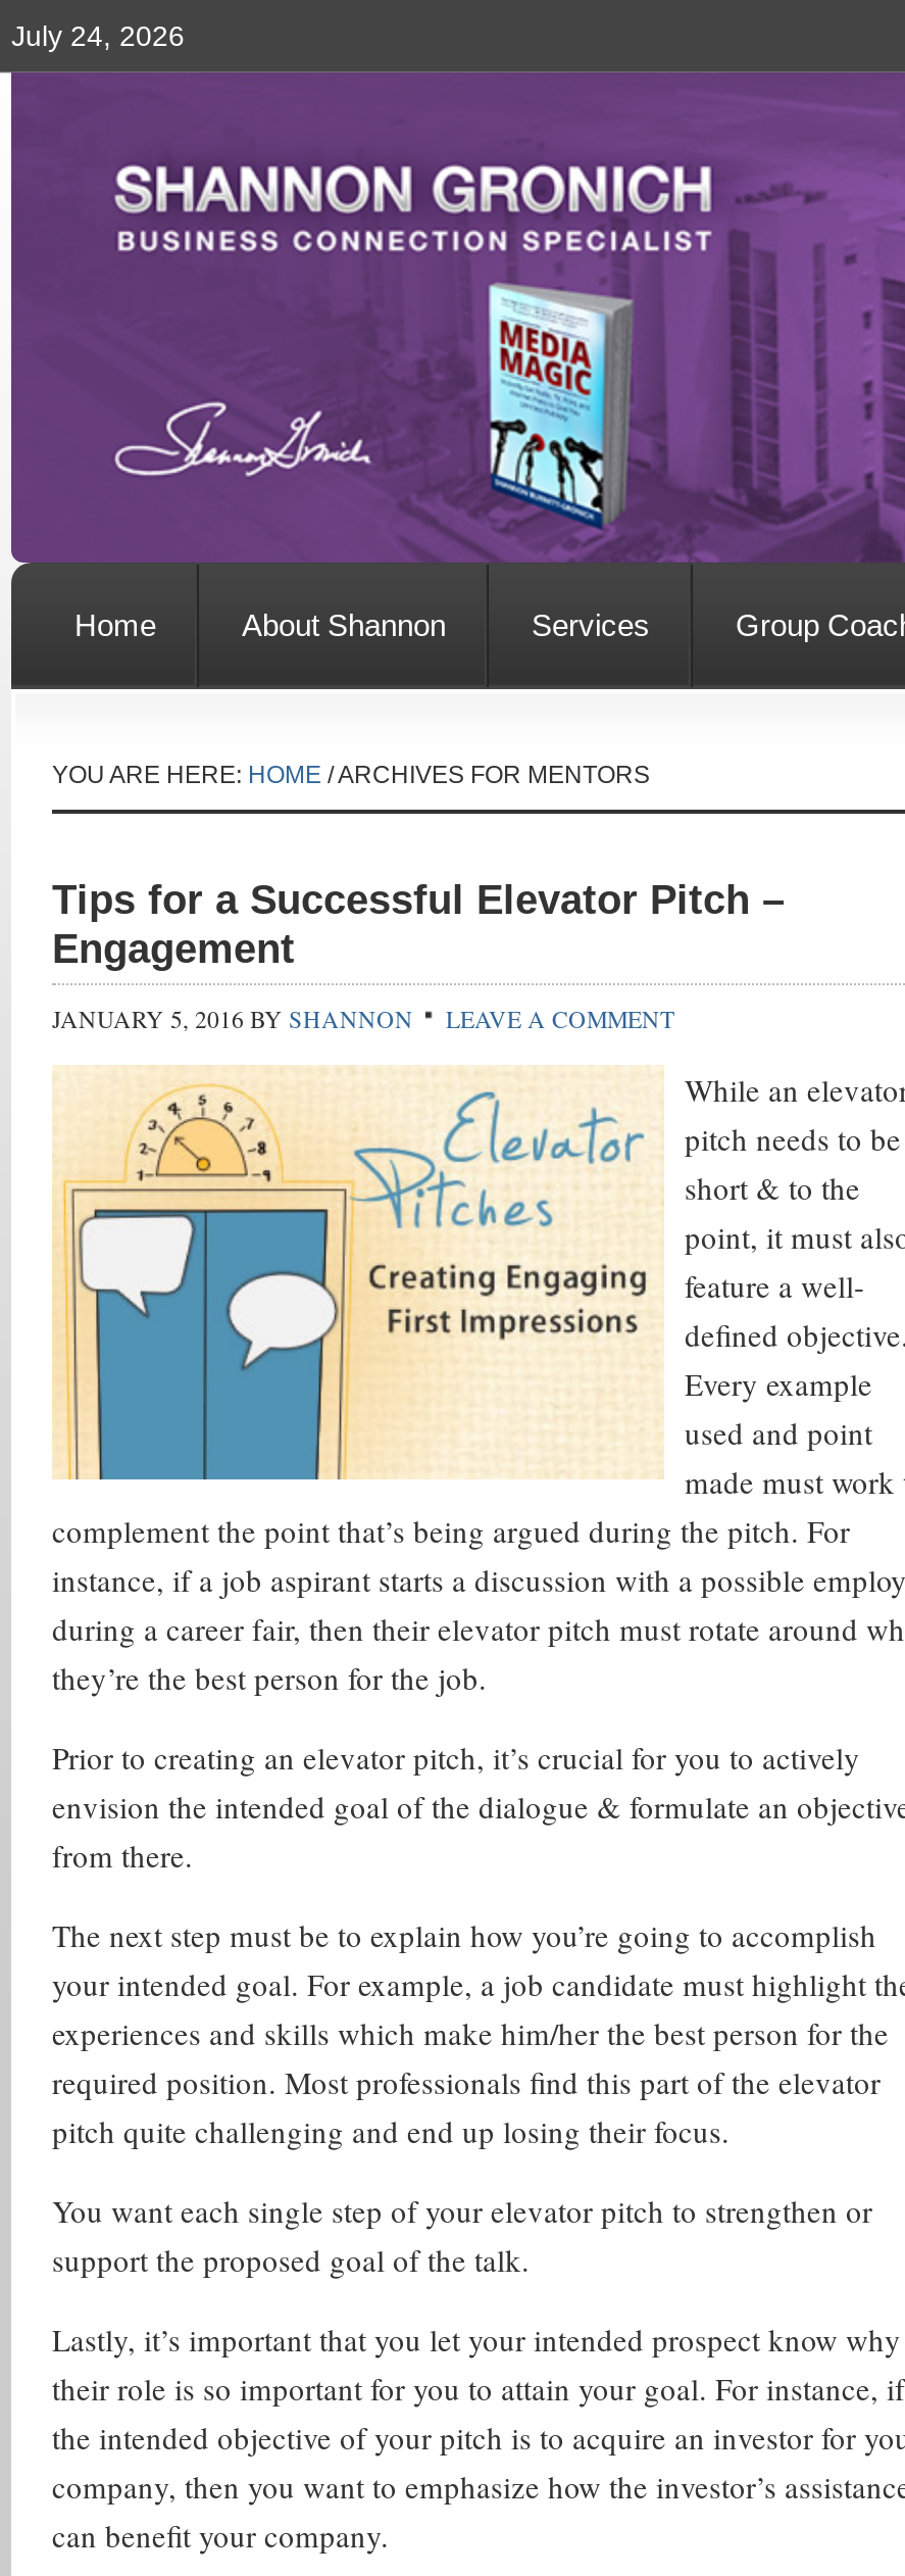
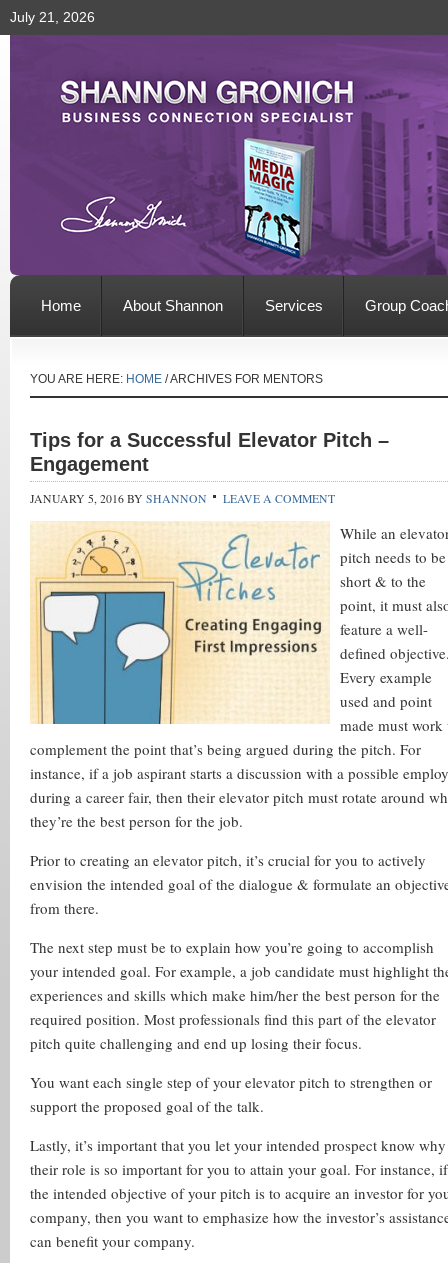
[11,19,185,52] July 24, 2026 -> [10,9,95,25] July 21, 2026

